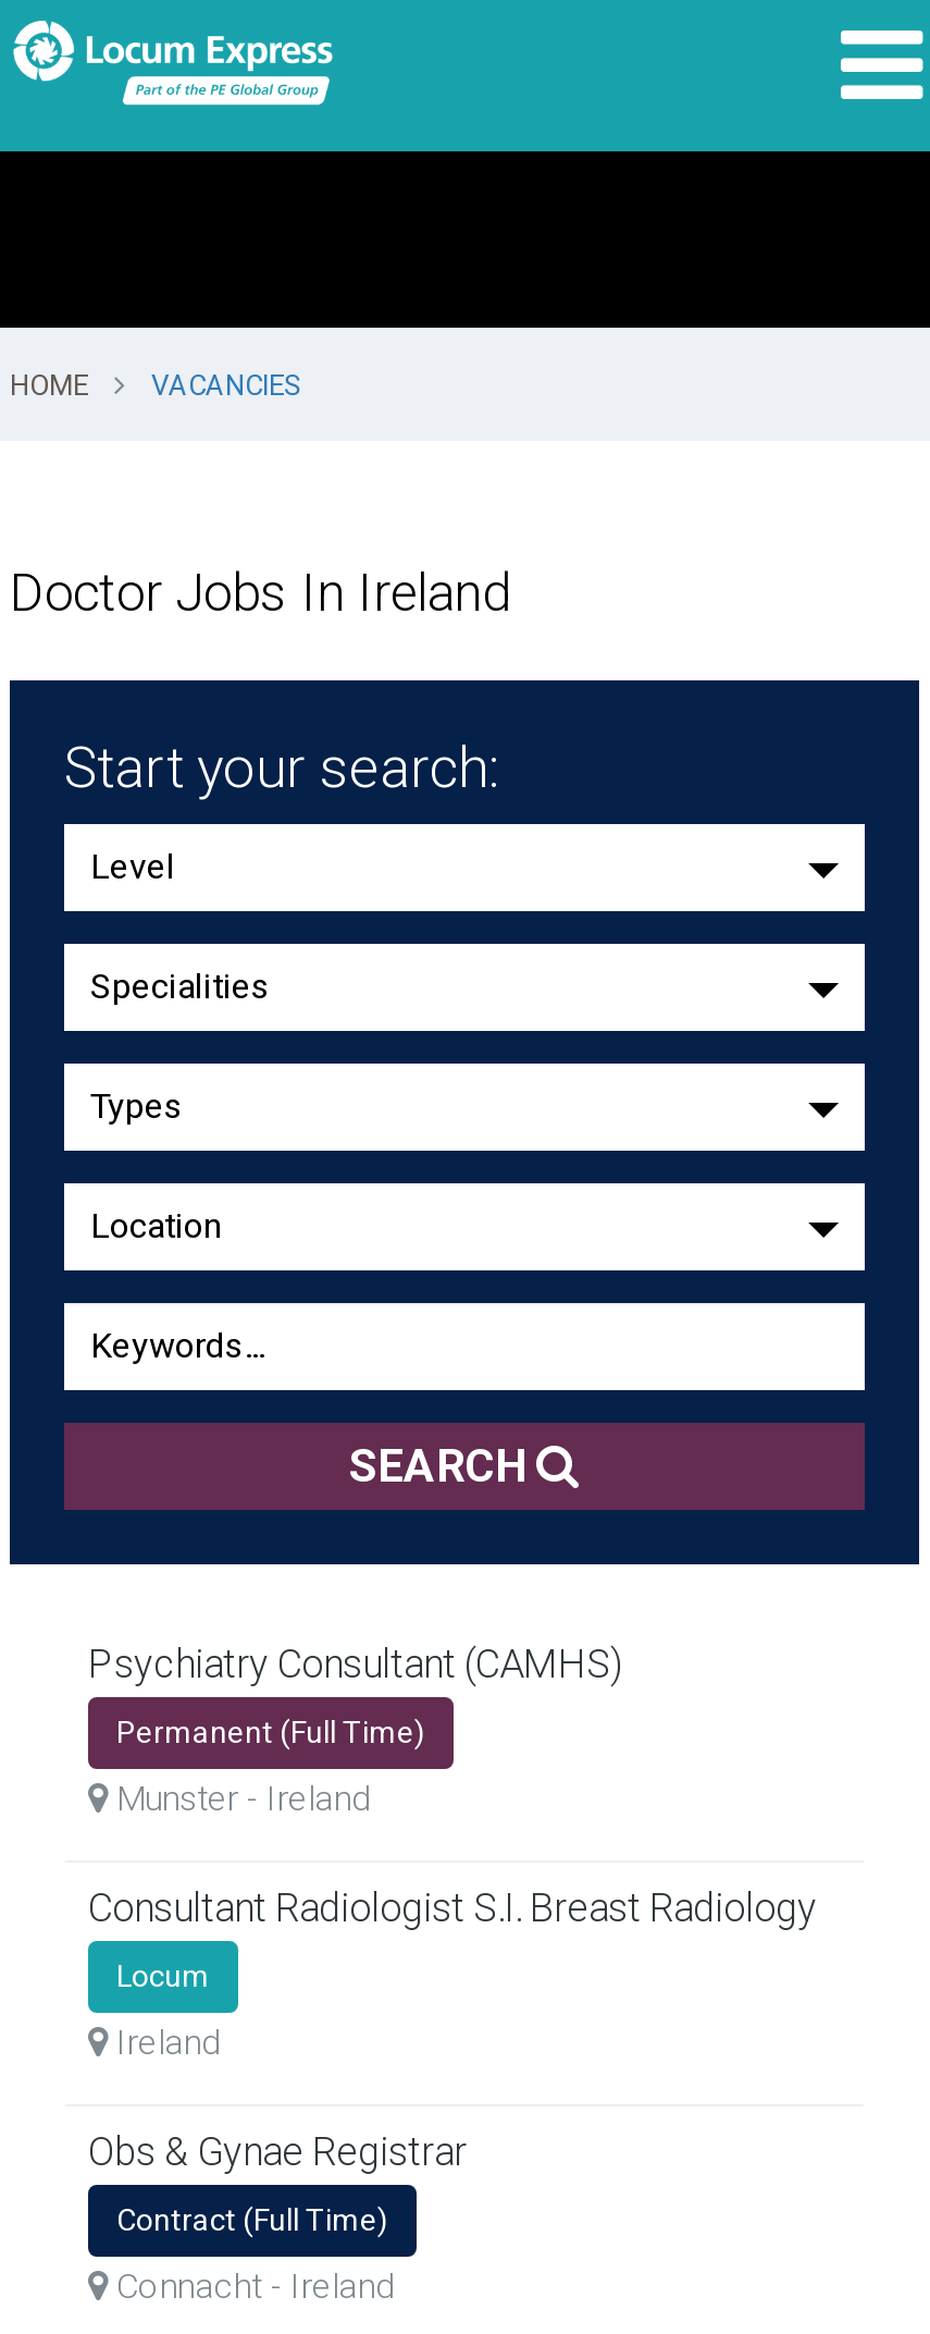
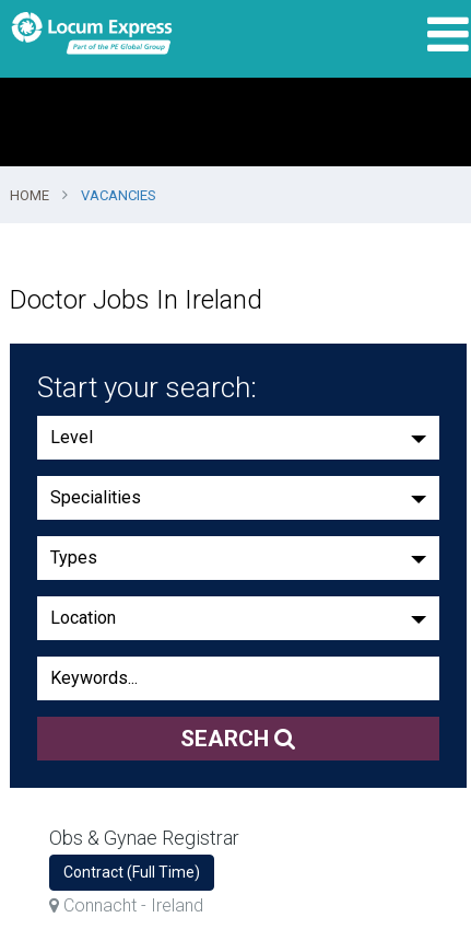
[88,1641,817,2063] Psychiatry Consultant (CAMHS) | Permanent (Full Time) | Munster - Ireland | Consultant Radiologist S.I. Breast Radiology | Locum | Ireland -> none

